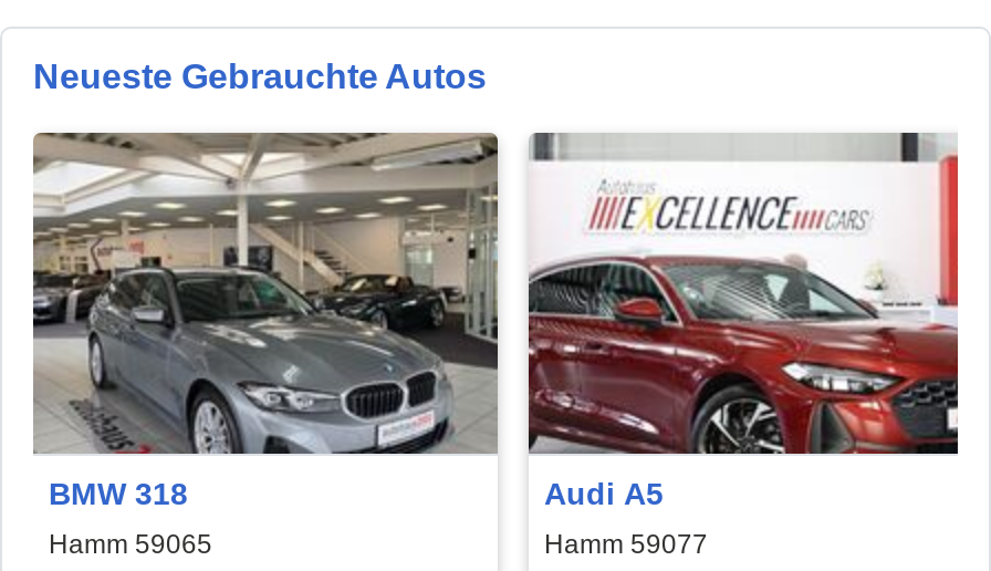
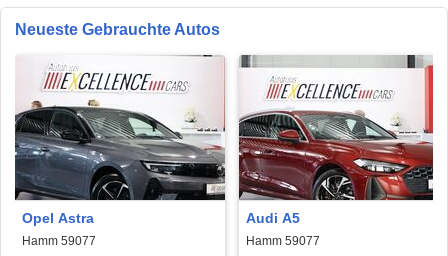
[31,131,500,512] [image] | BMW 318 -> [15,55,225,226] [image] | Opel Astra
[49,529,212,560] Hamm 59065 -> [22,234,96,248] Hamm 59077

